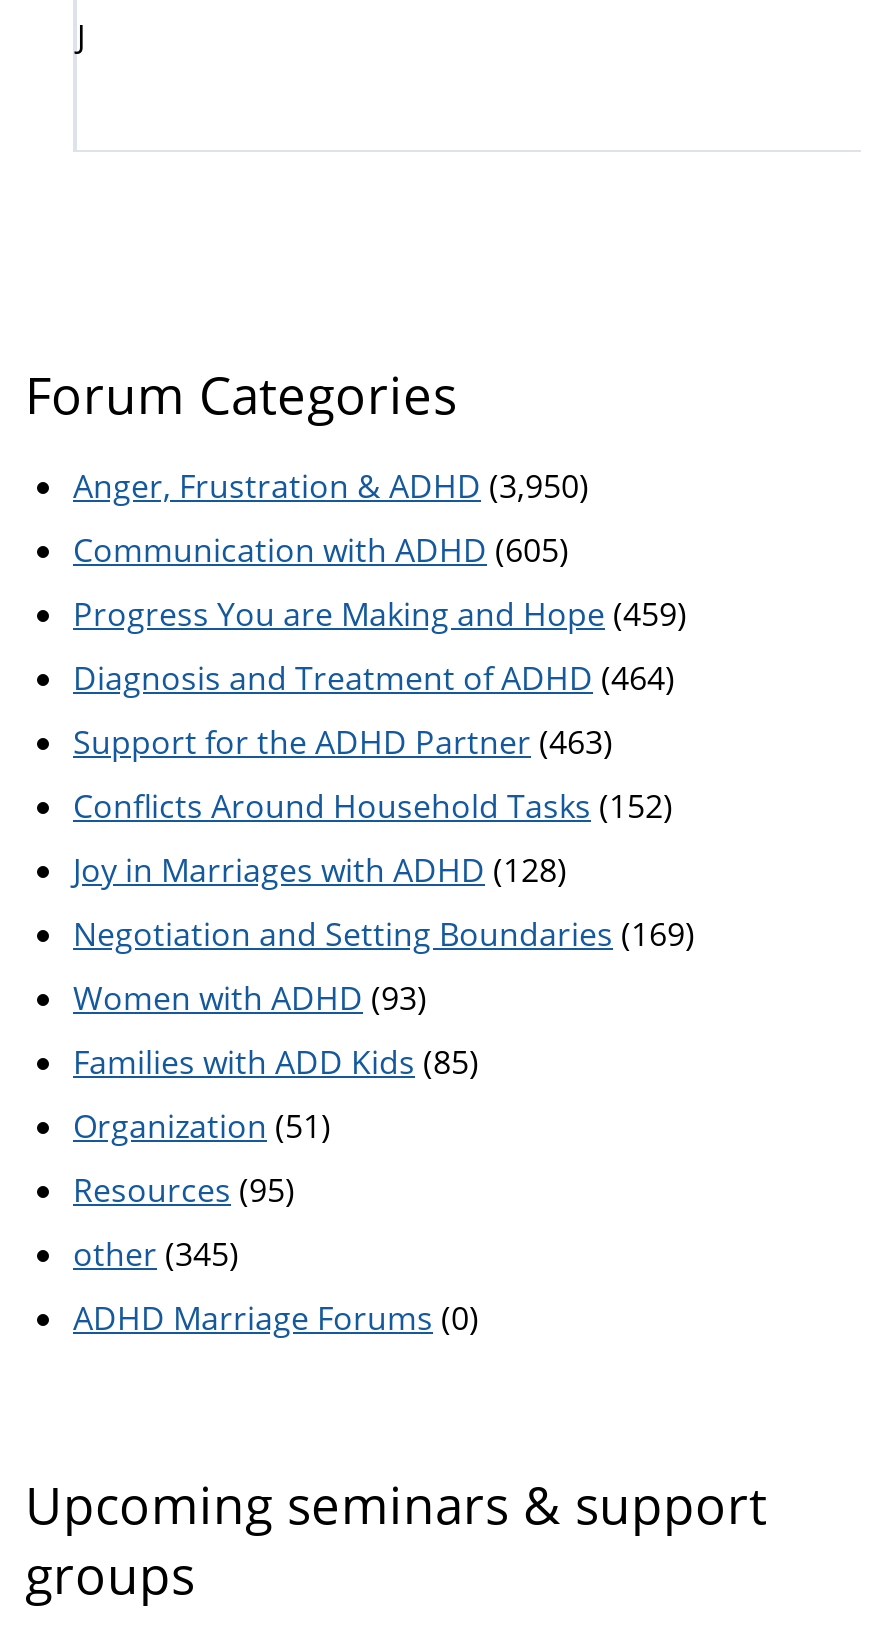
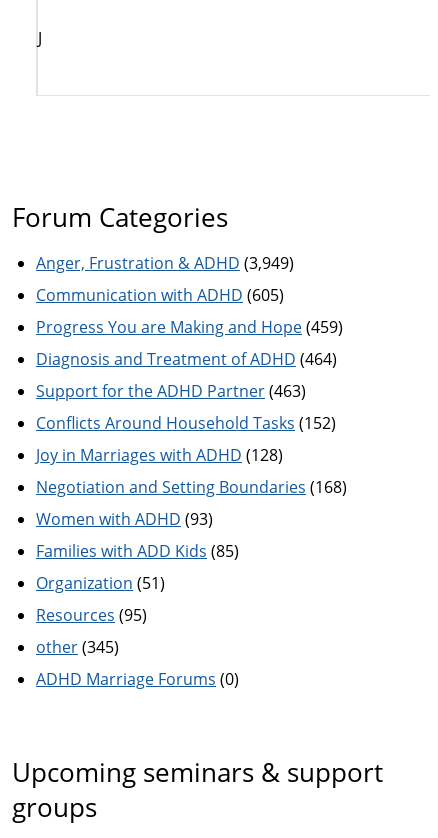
[73,463,589,507] Anger, Frustration & ADHD (3,950) -> [36,252,294,274] Anger, Frustration & ADHD (3,949)
[73,911,695,955] Negotiation and Setting Boundaries (169) -> [36,476,347,498] Negotiation and Setting Boundaries (168)

